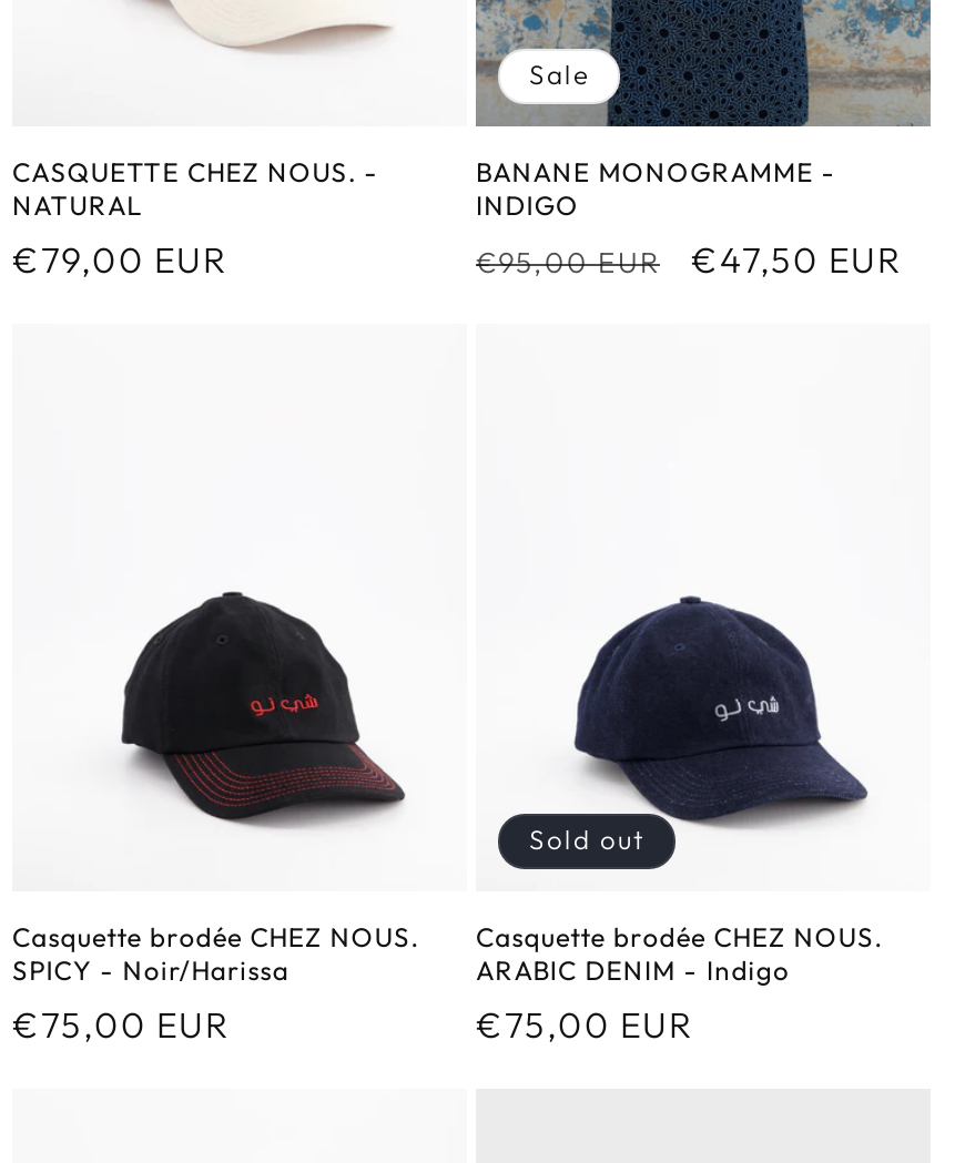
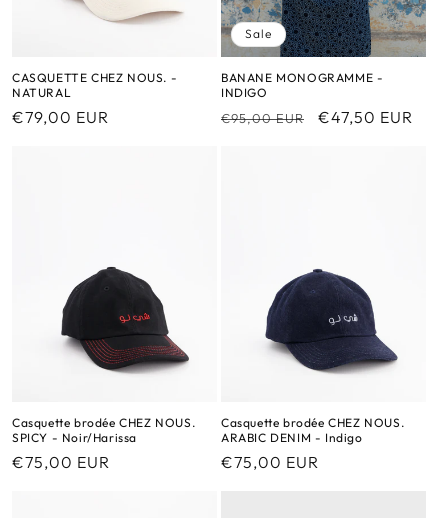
[529,822,644,855] Sold out -> none

